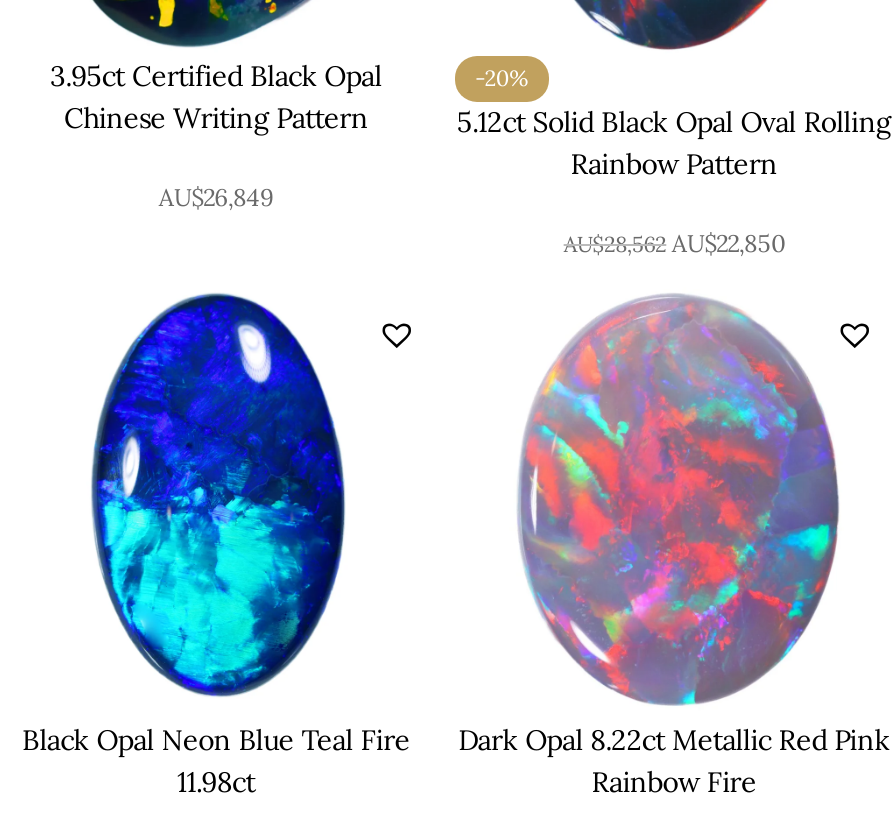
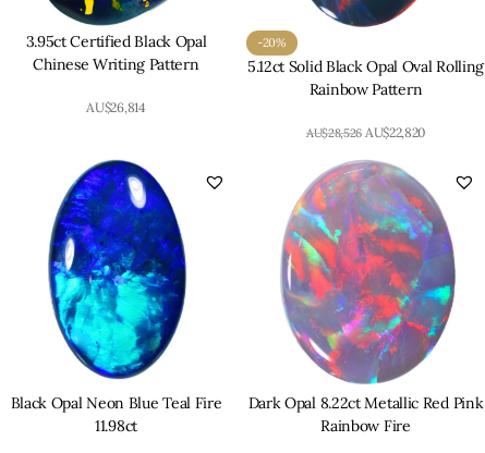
[159,182,273,212] AU$26,849 -> [86,99,146,115] AU$26,814
[564,228,784,258] AU$28,562 AU$22,850 -> [306,124,425,140] AU$28,526 AU$22,820

